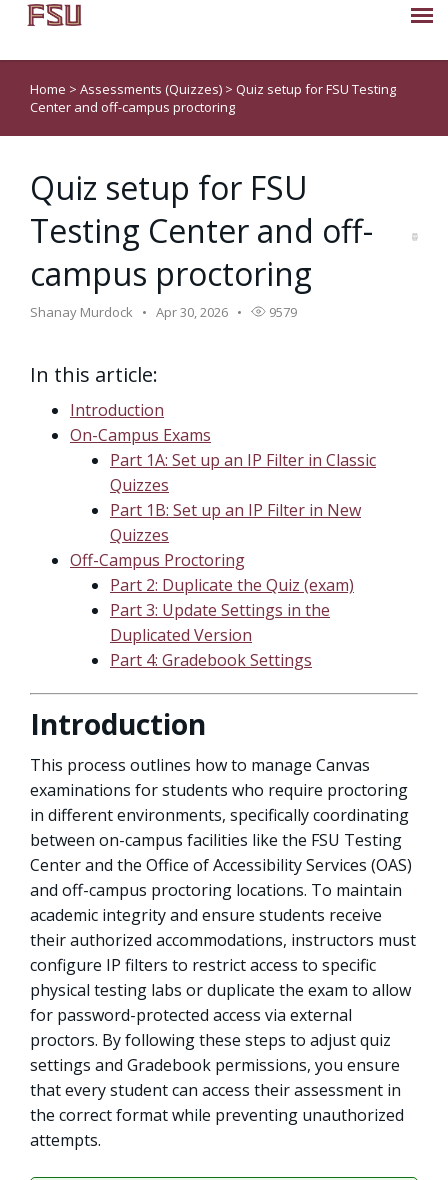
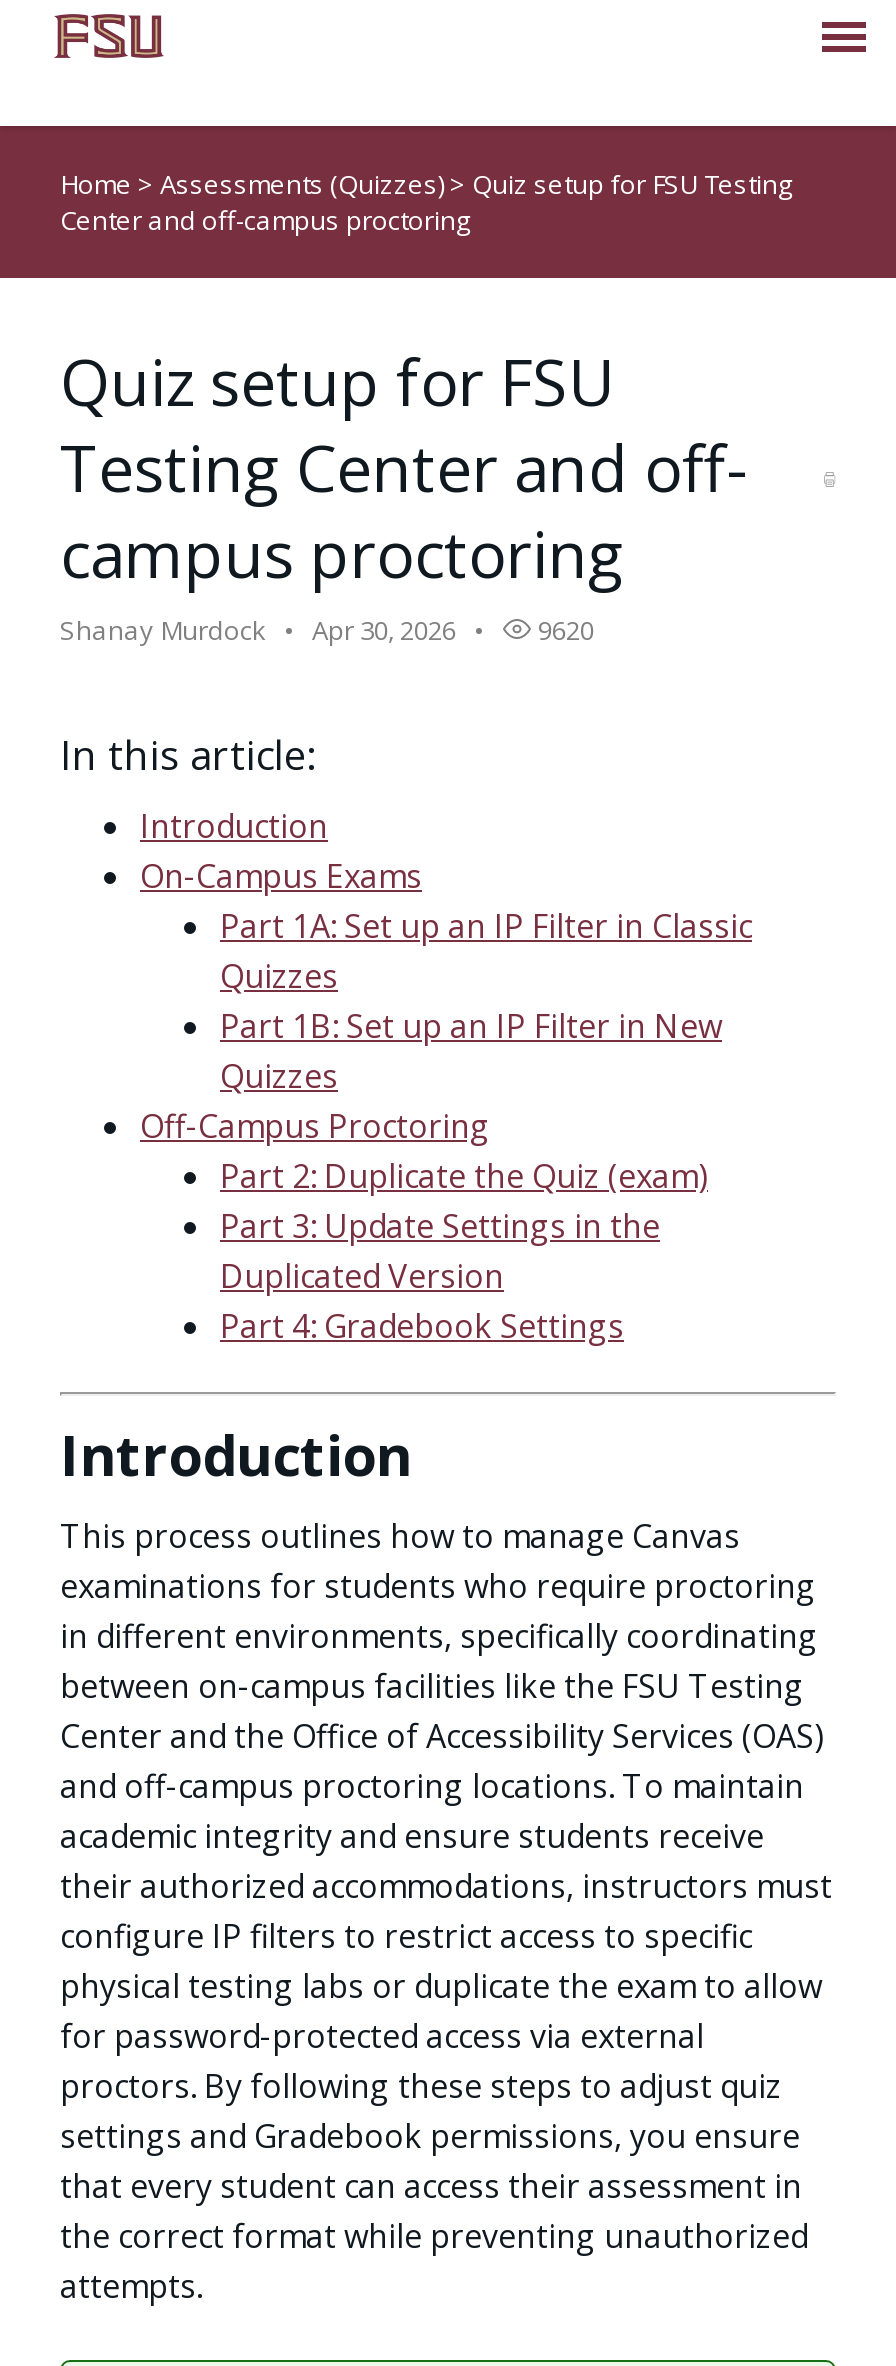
[266,303,297,321] 9579 -> [532,612,594,648] 9620

